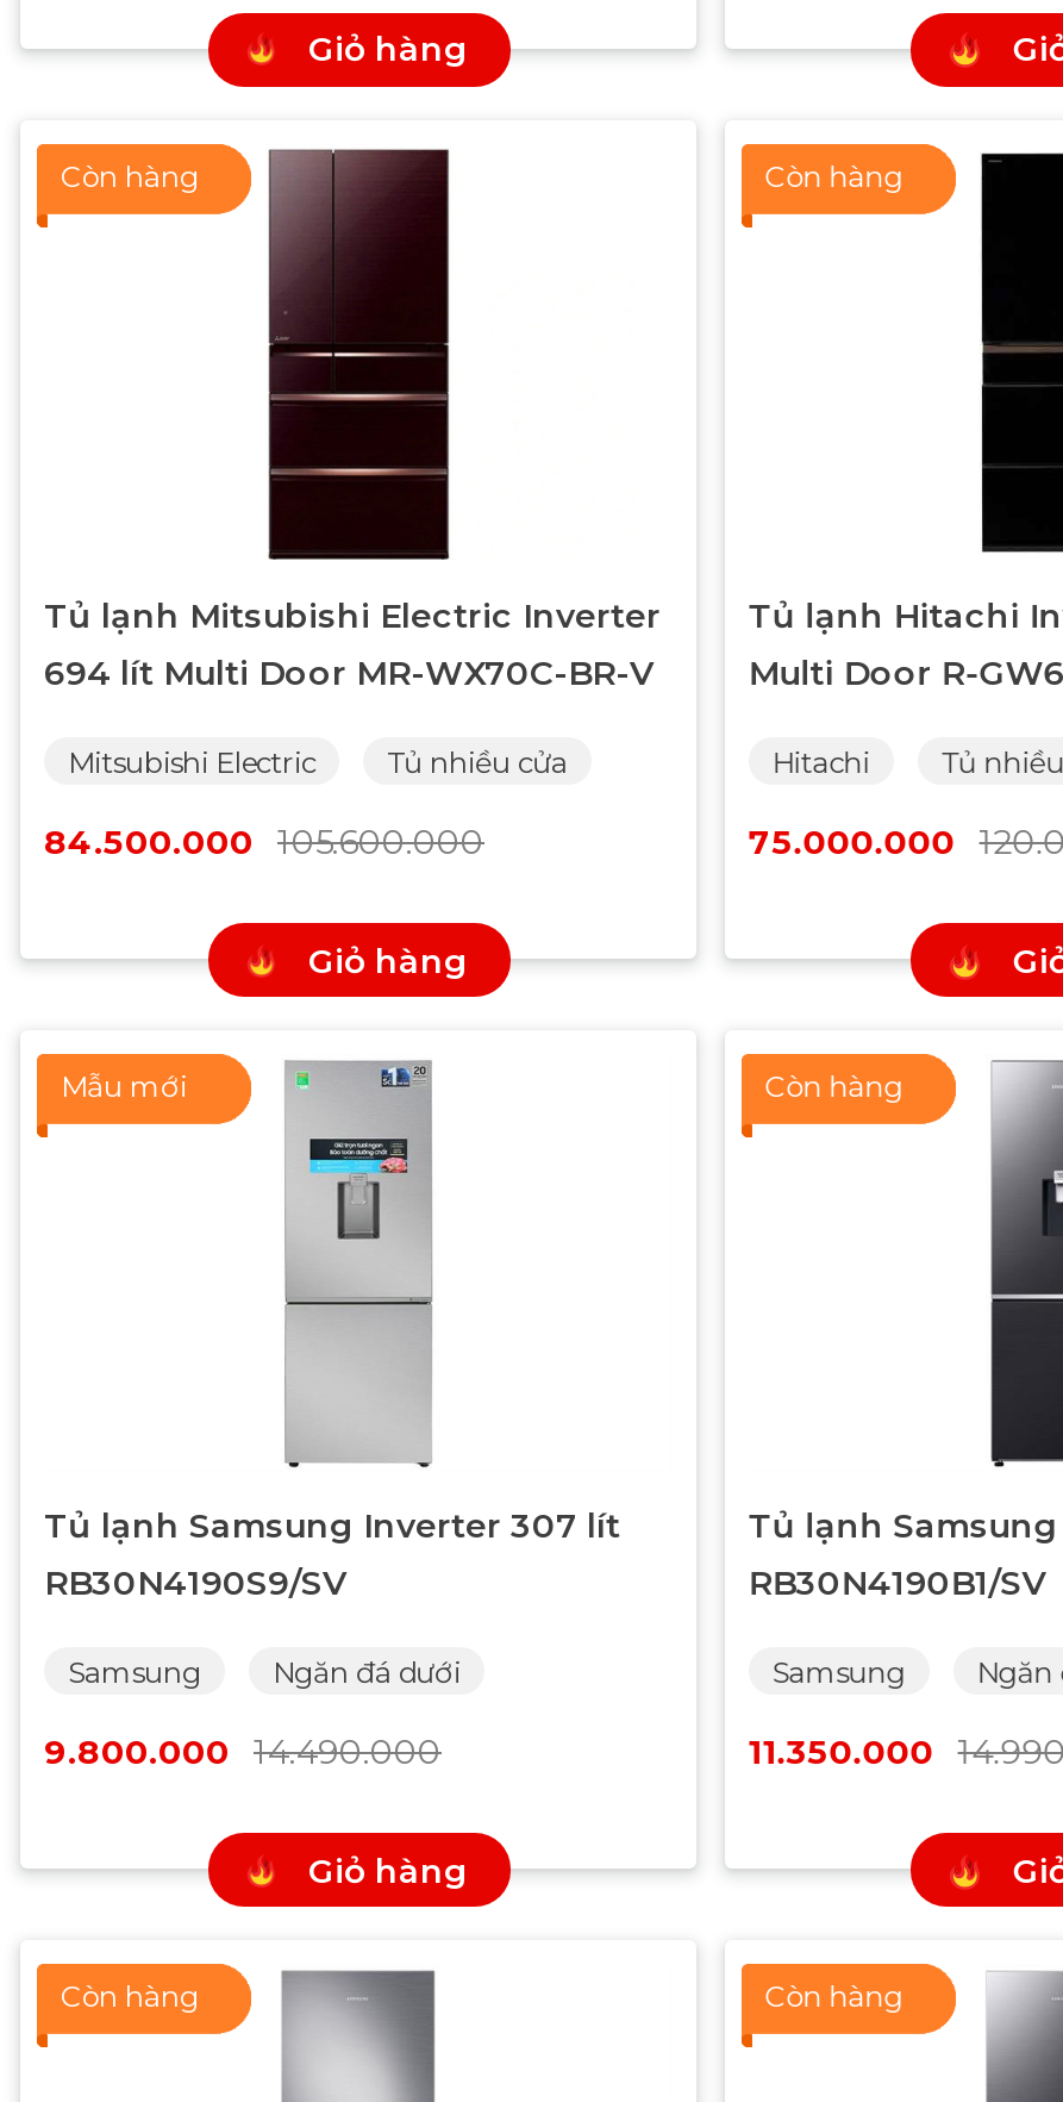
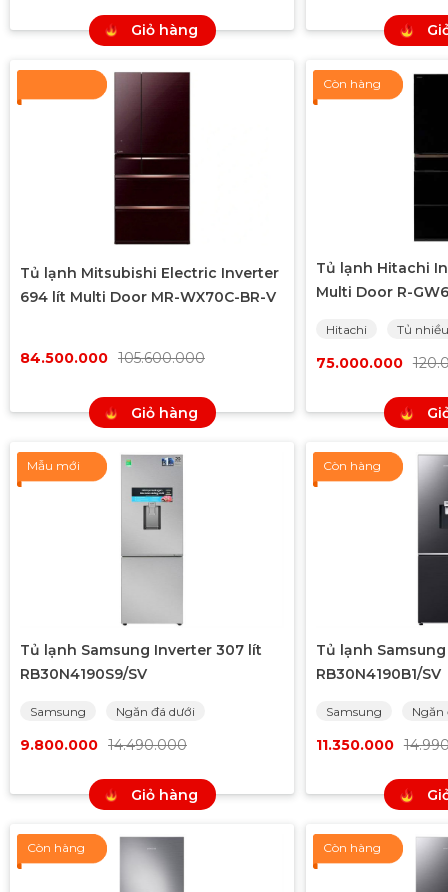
[61,158,199,194] Còn hàng -> none
[68,743,568,779] Mitsubishi Electric | Tủ nhiều cửa -> none

